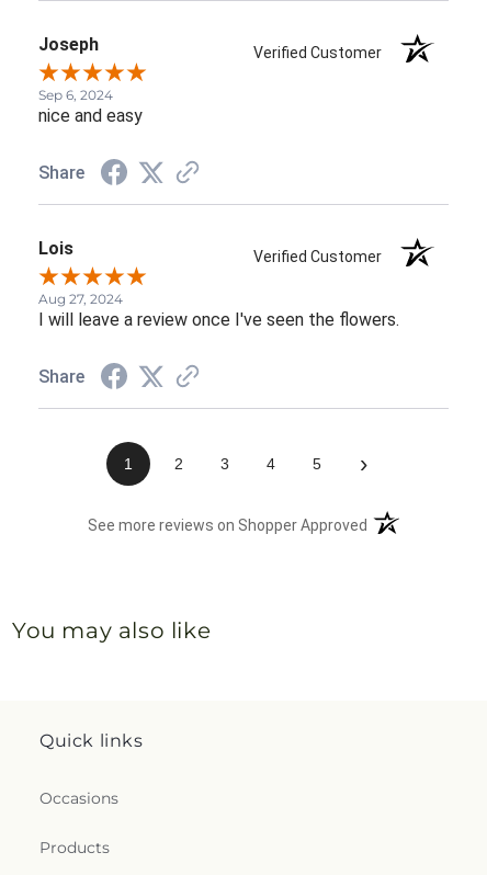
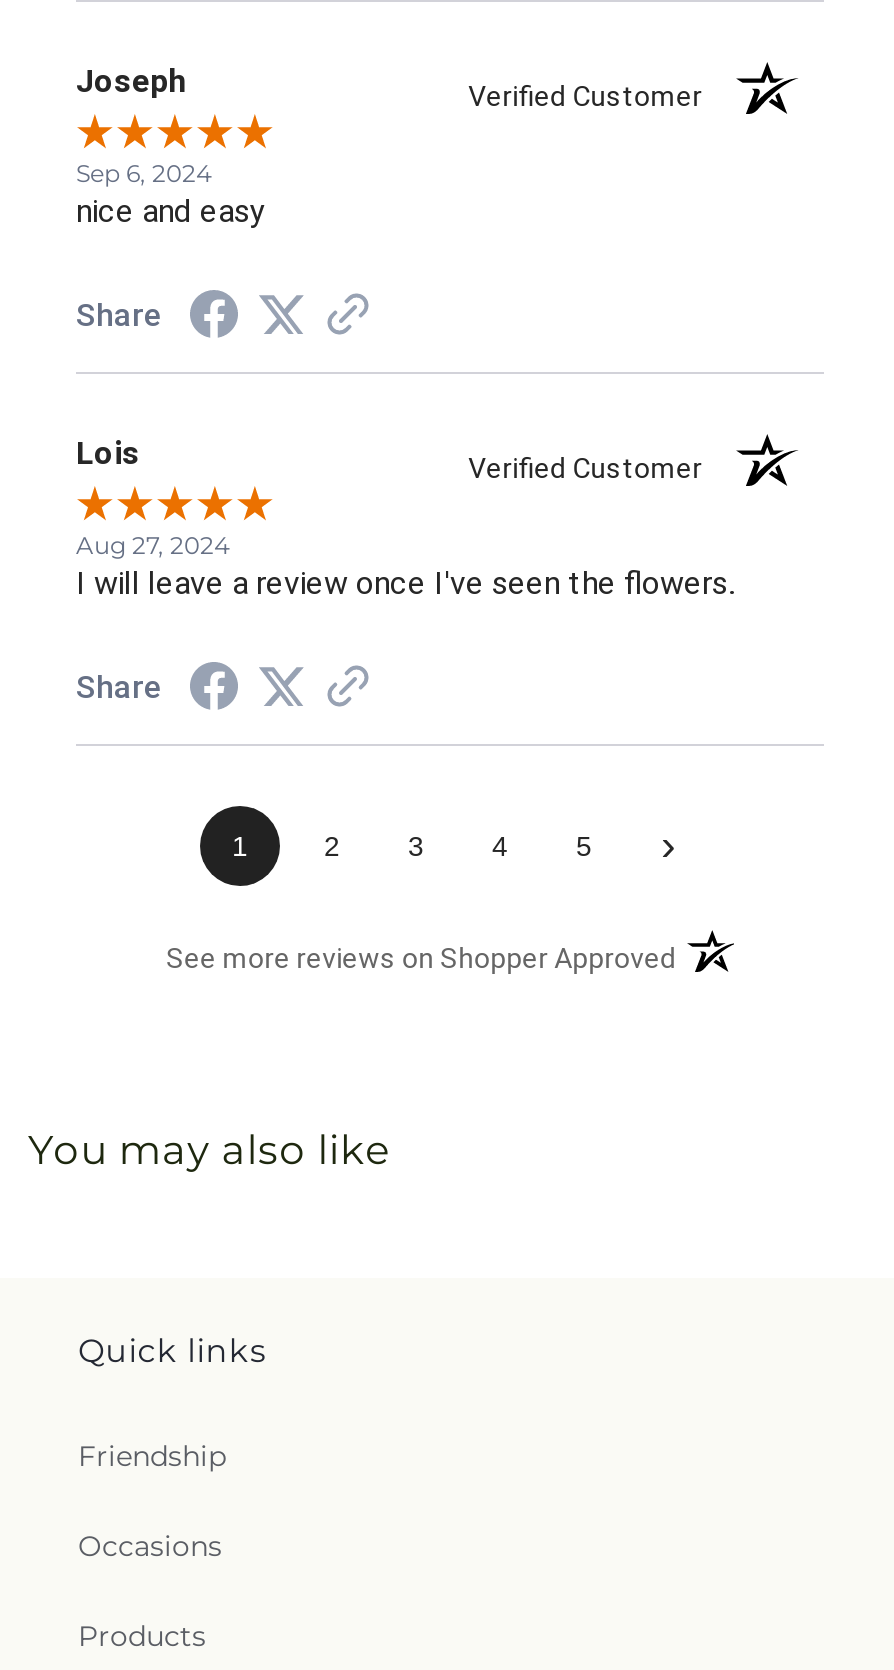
none -> [78,1439,226,1475] Friendship

